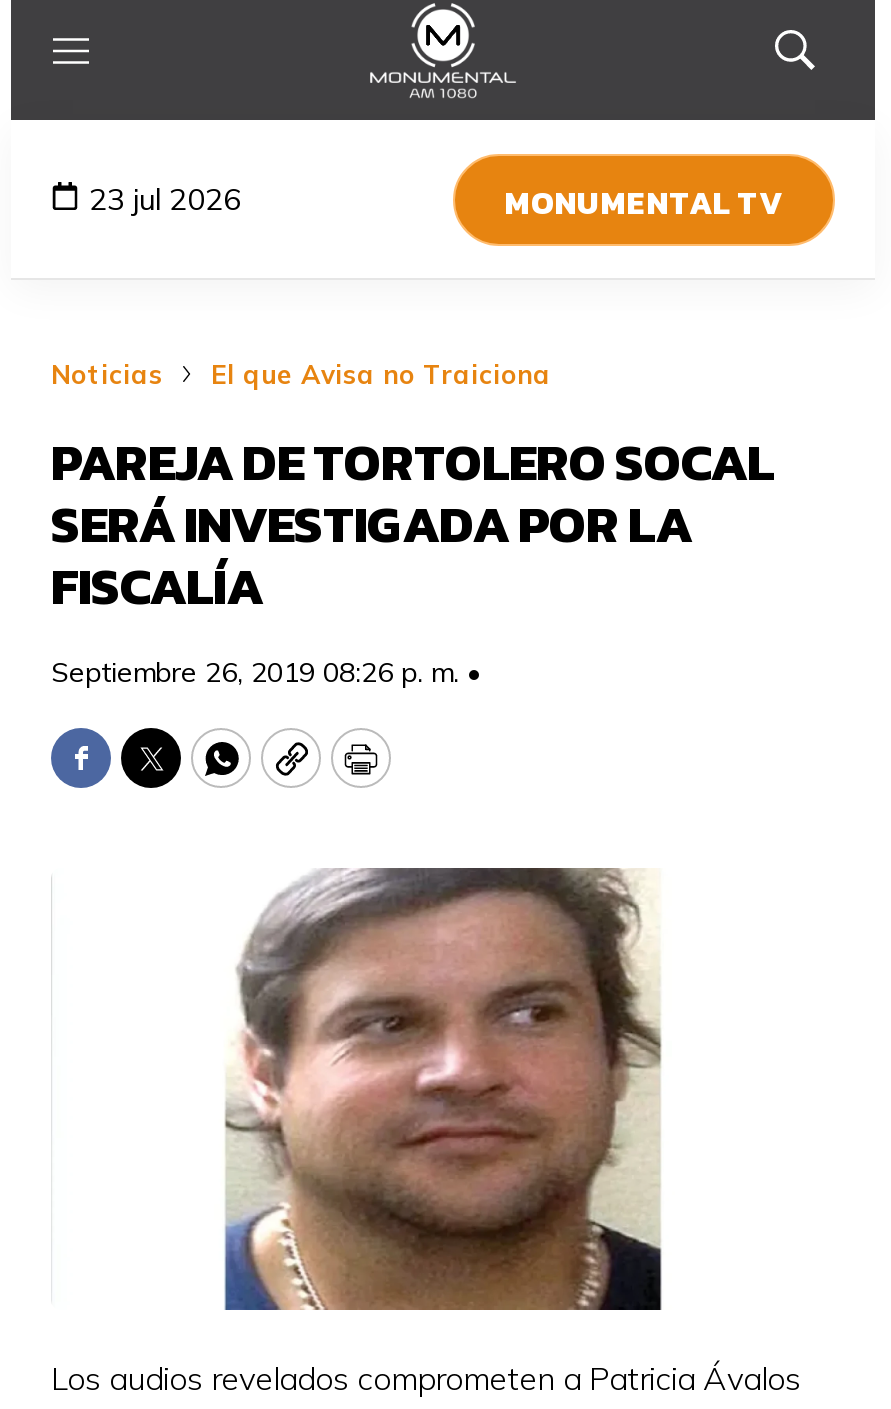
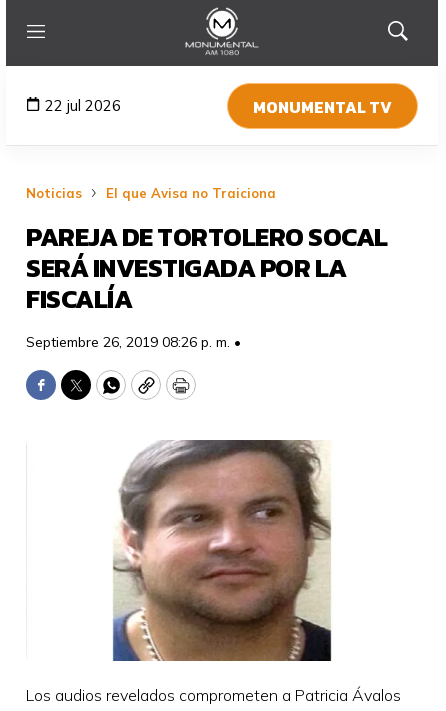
[89,179,241,217] 23 jul 2026 -> [45,96,121,115] 22 jul 2026

